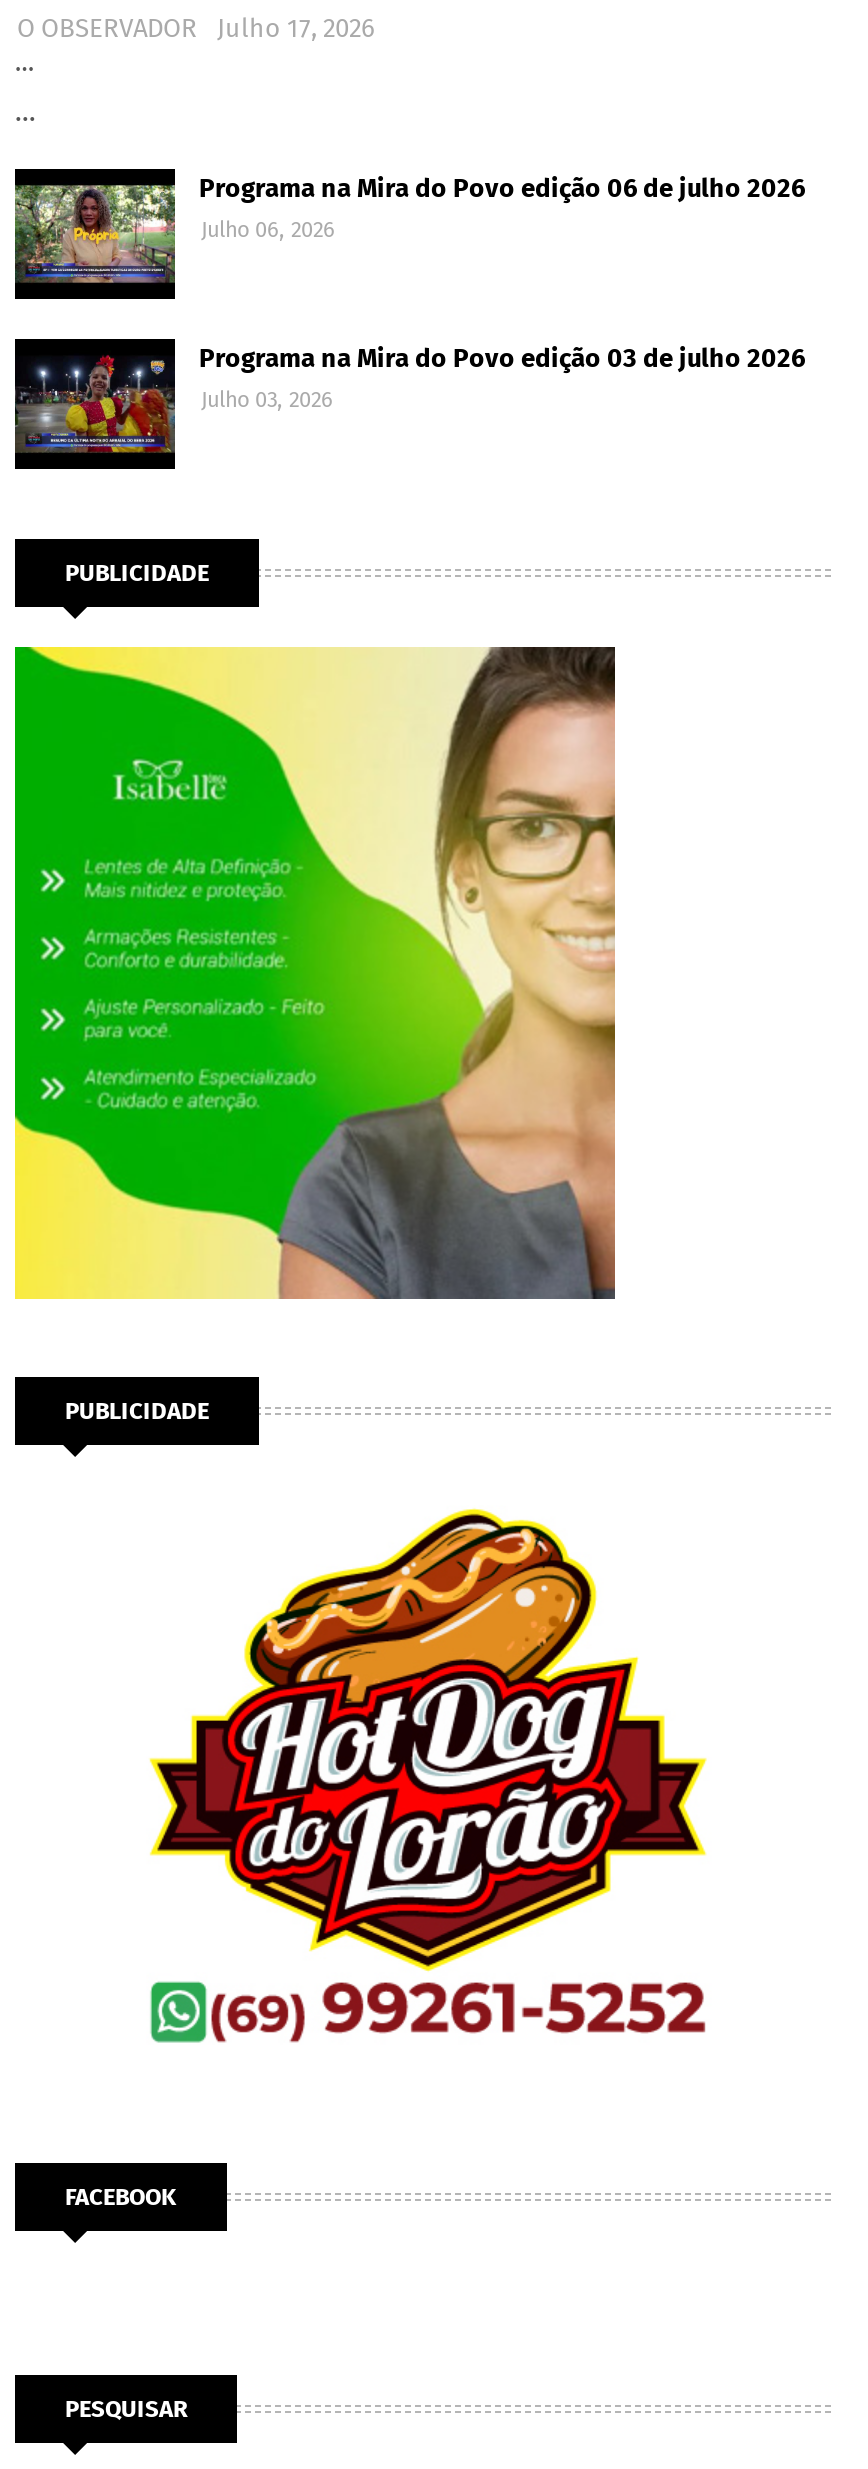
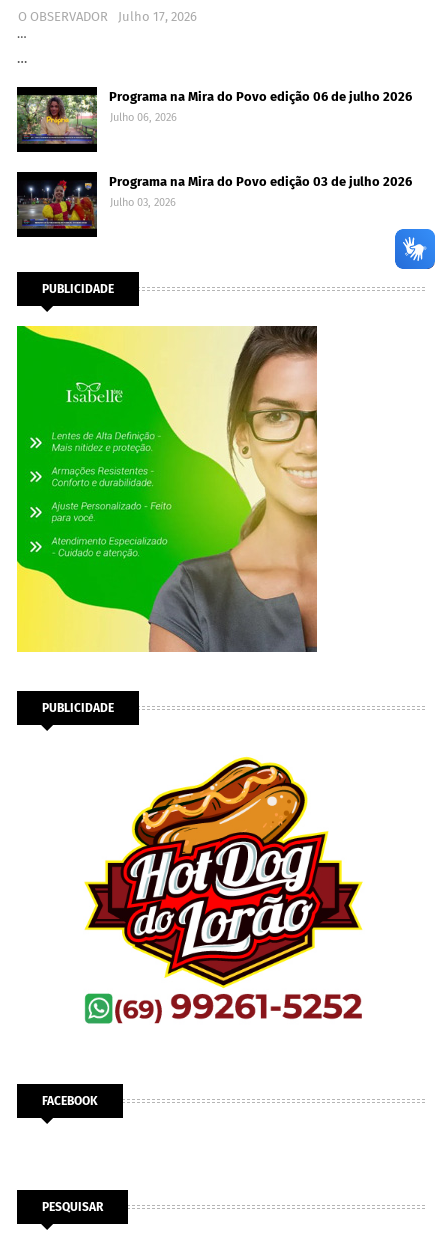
none -> [394,228,436,270] [image]

